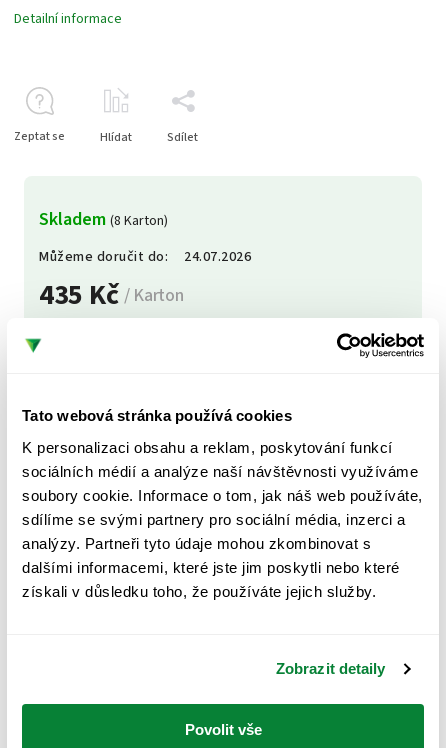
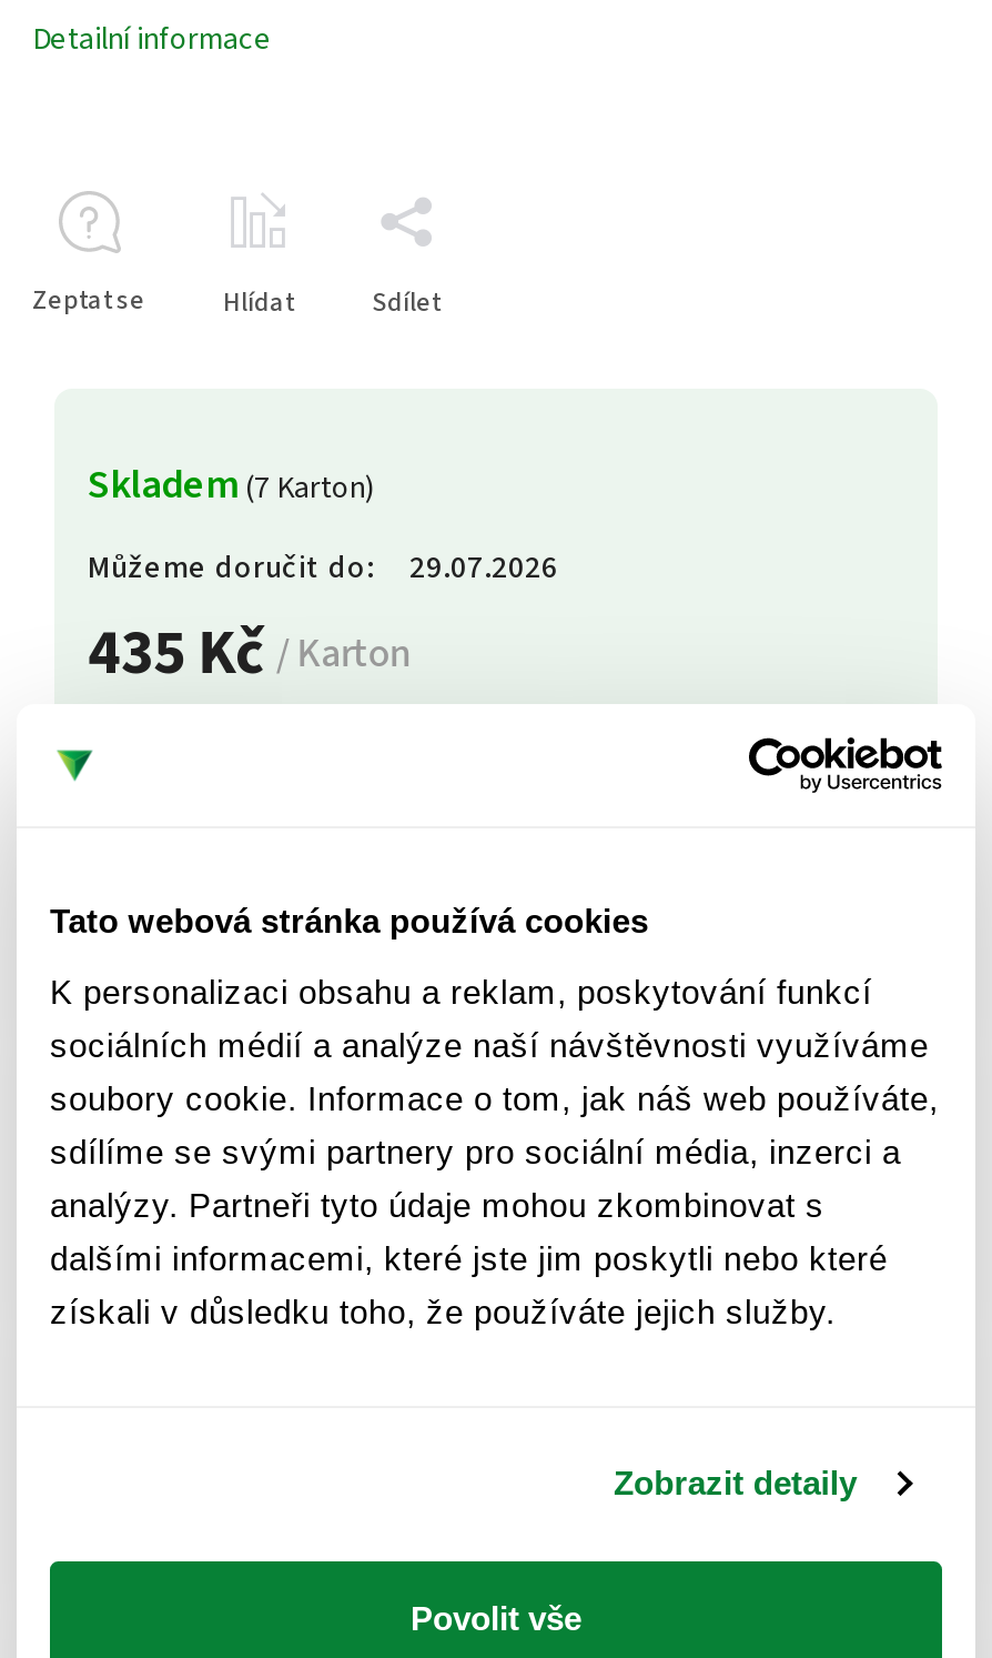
[39,206,168,232] Skladem (8 Karton) -> [88,455,374,513] Skladem (7 Karton)
[39,247,251,267] Můžeme doručit do: 24.07.2026 -> [88,546,558,591] Můžeme doručit do: 29.07.2026

